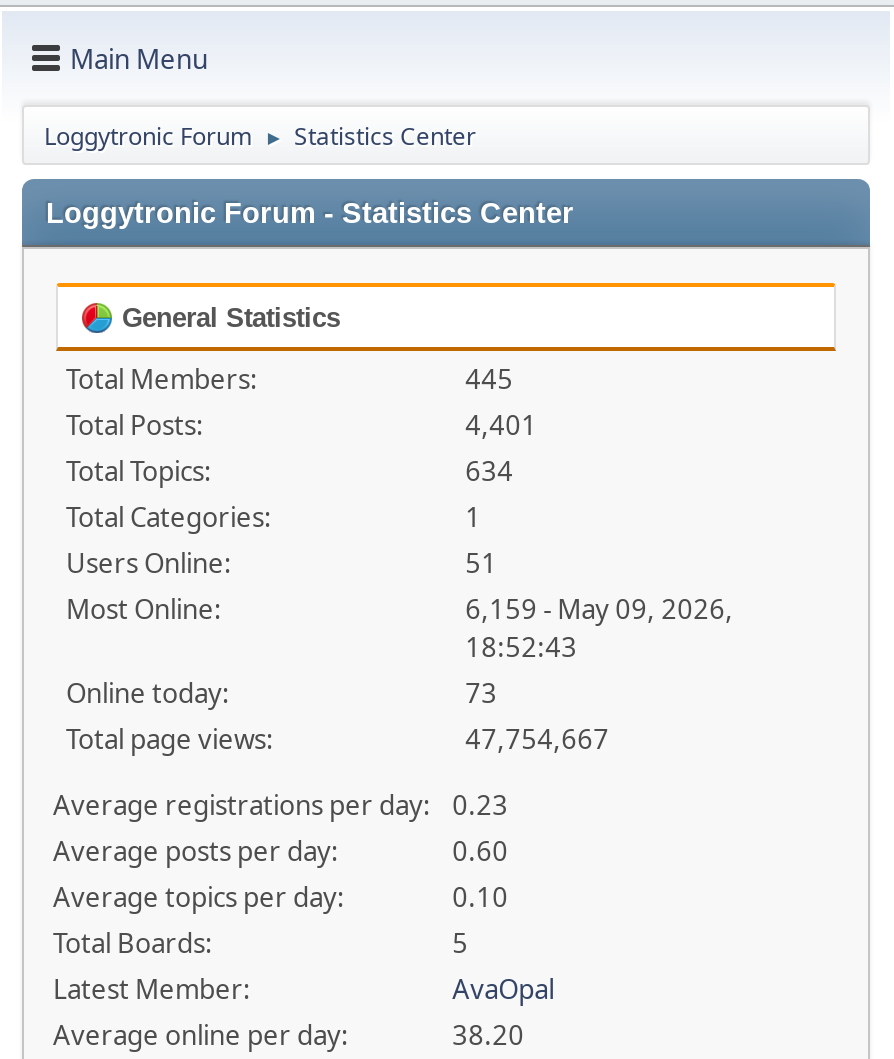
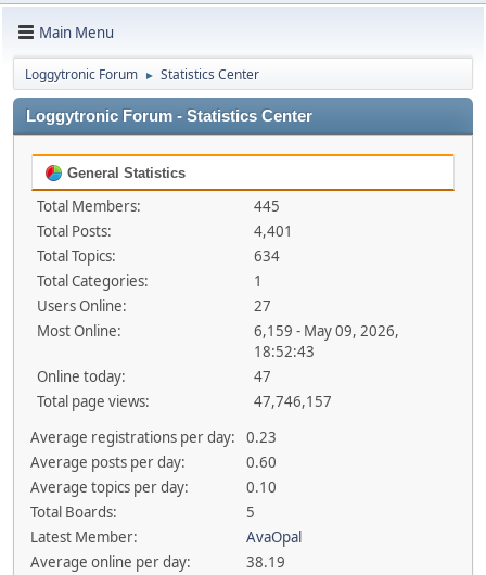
[465,545,497,581] 51 -> [253,296,271,316] 27
[465,675,497,711] 73 -> [253,367,271,386] 47
[465,721,609,757] 47,754,667 -> [253,392,332,411] 47,746,157
[452,1017,524,1053] 38.20 -> [246,552,285,572] 38.19

